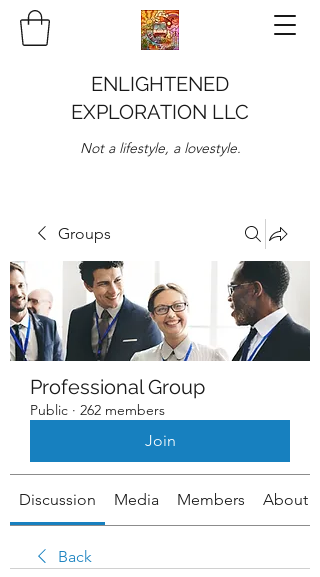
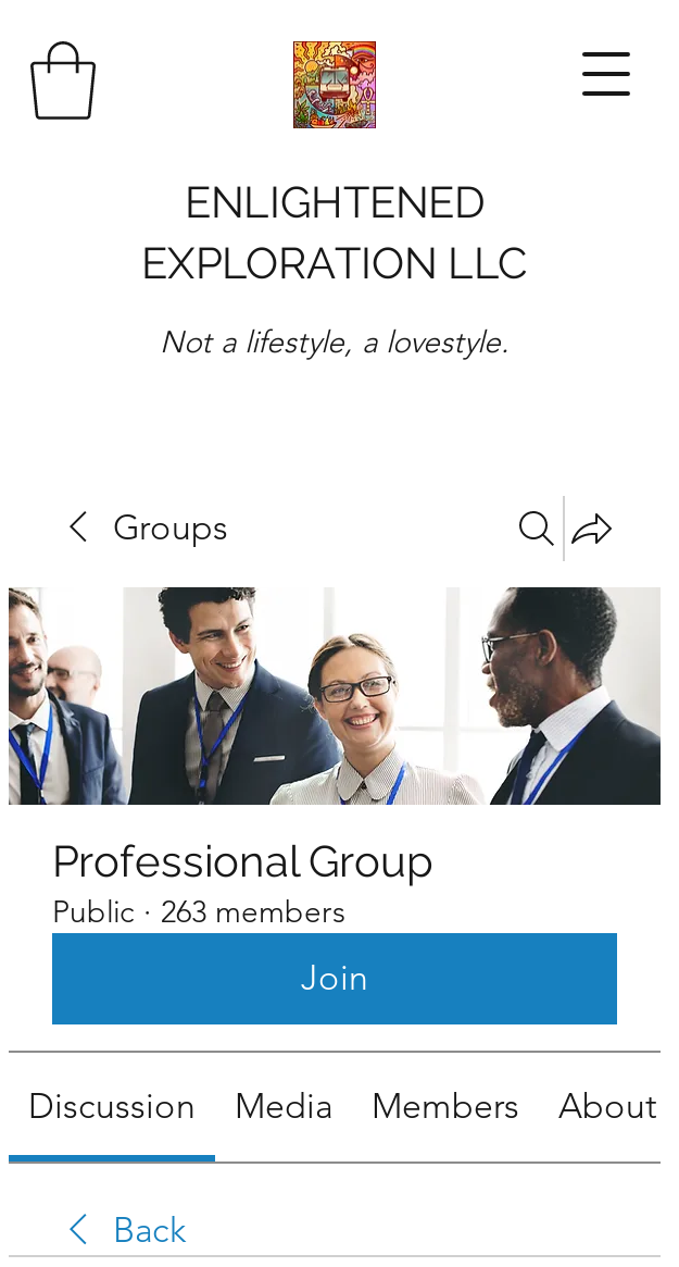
[30,401,165,419] Public · 262 members -> [52,891,345,930] Public · 263 members

